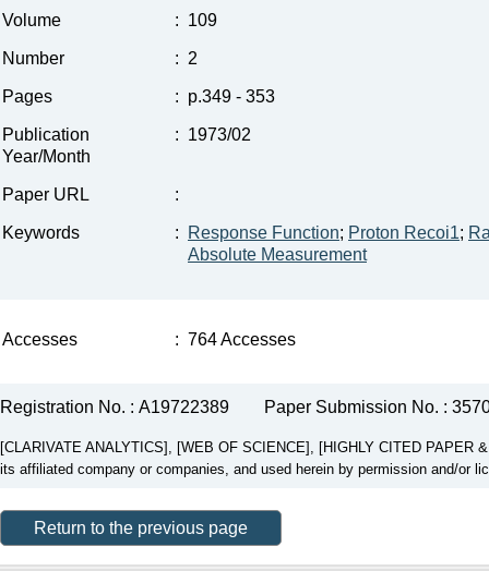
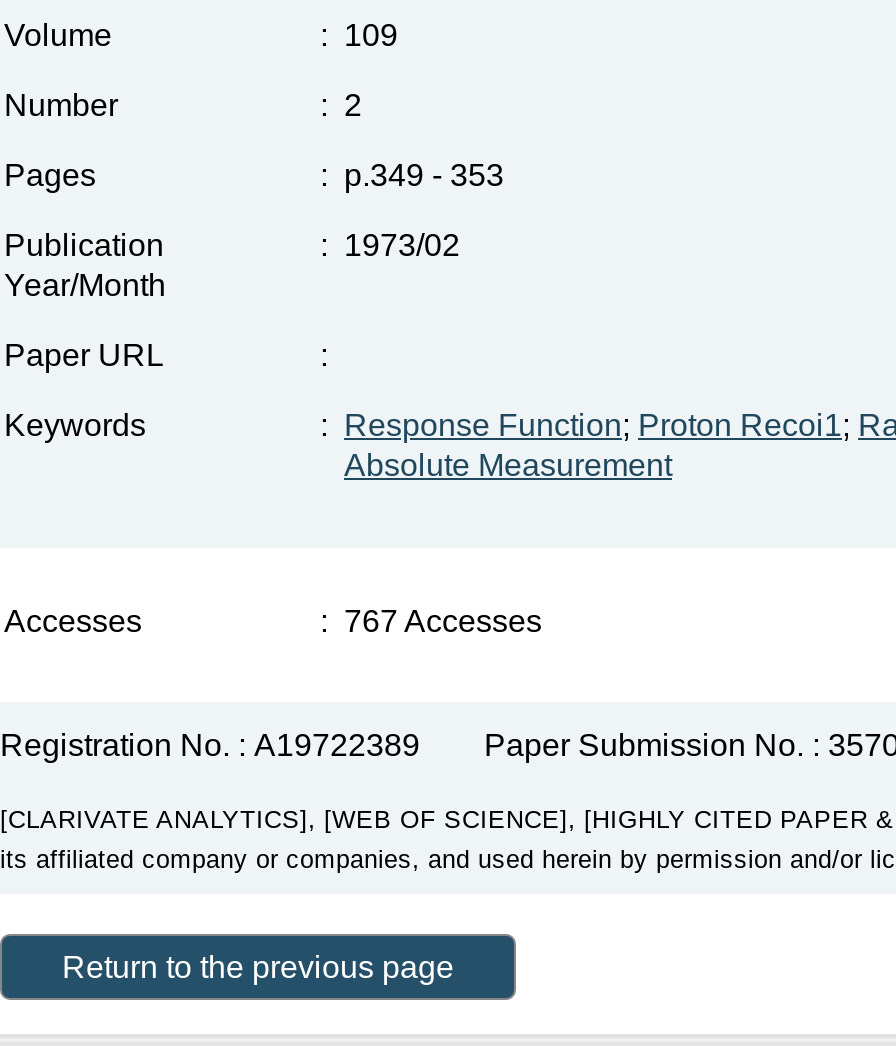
[175,331,296,349] : 764 Accesses -> [320,605,542,639] : 767 Accesses

